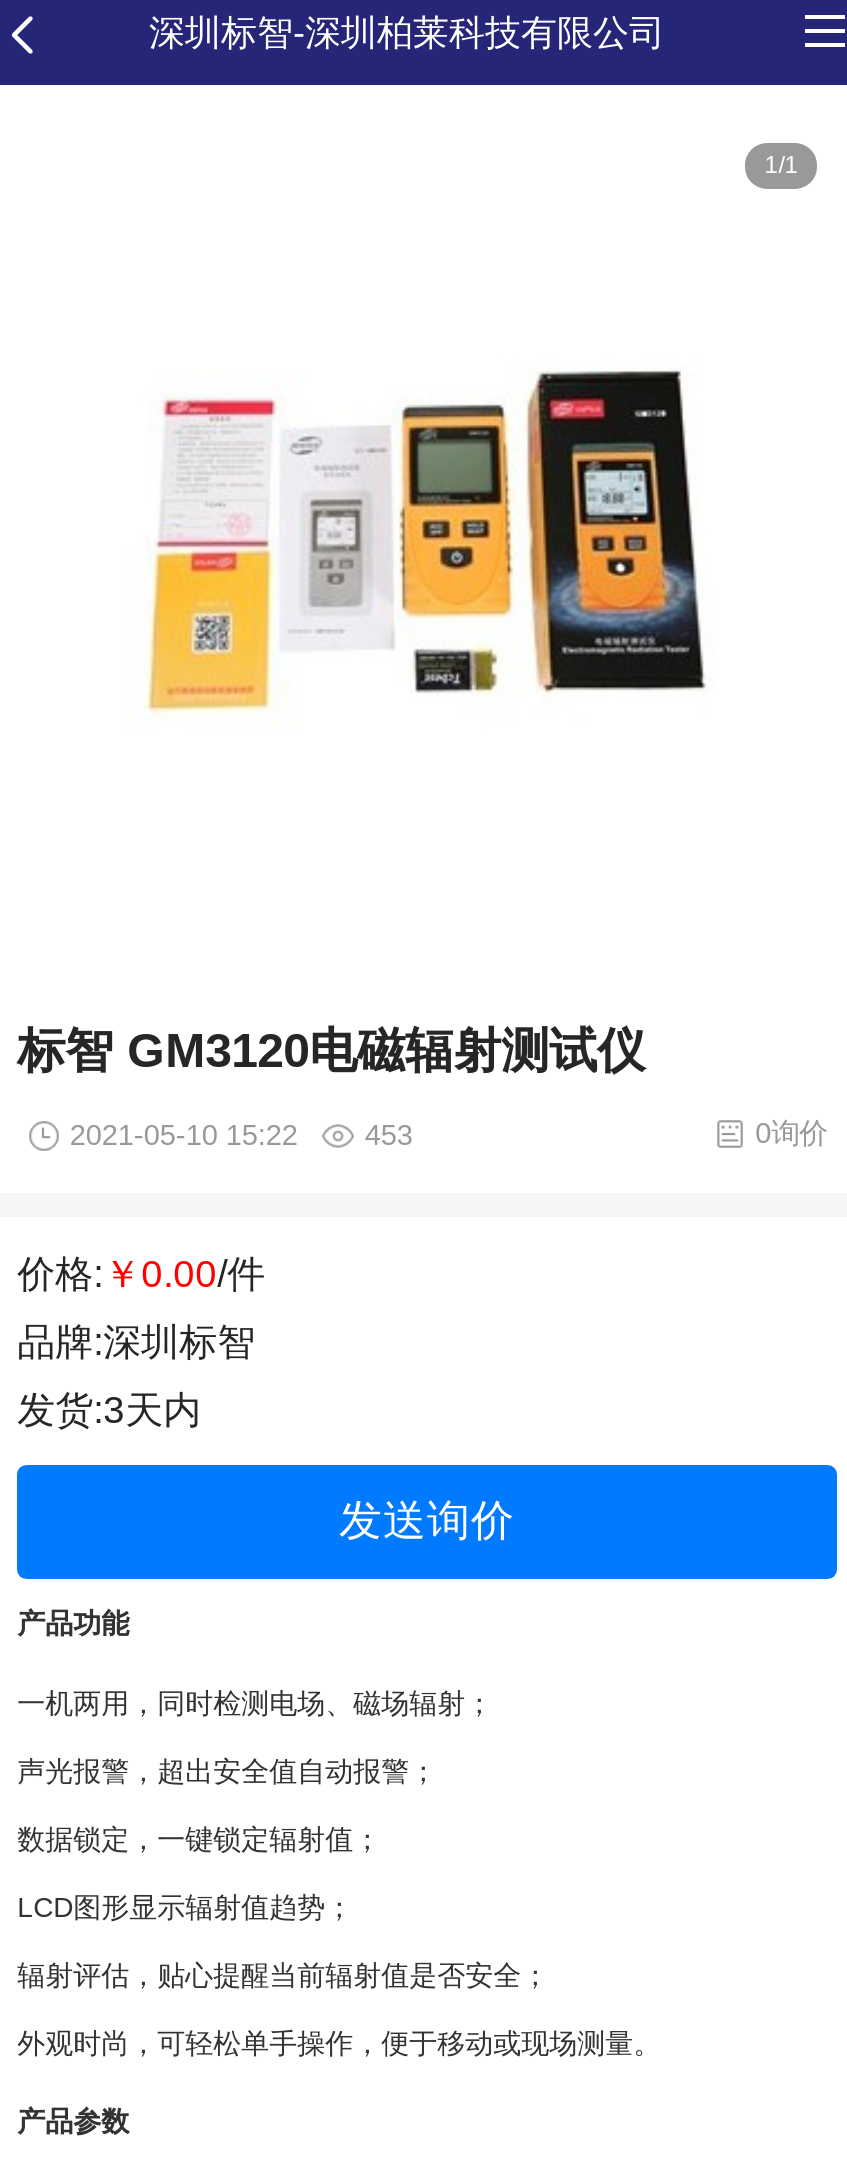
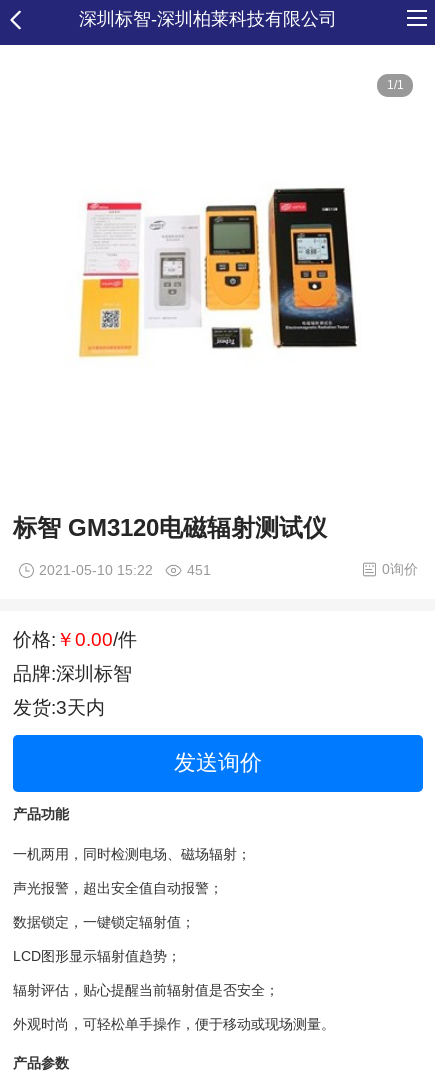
[365,1119,413,1151] 453 -> [187,562,211,578] 451

